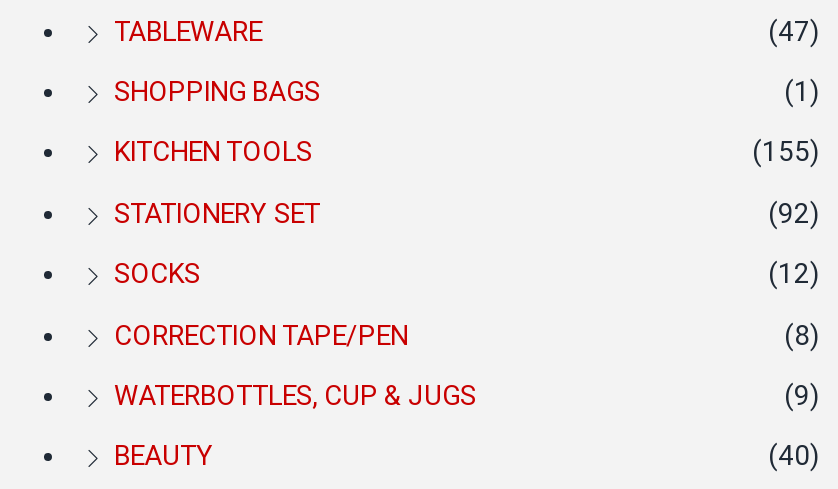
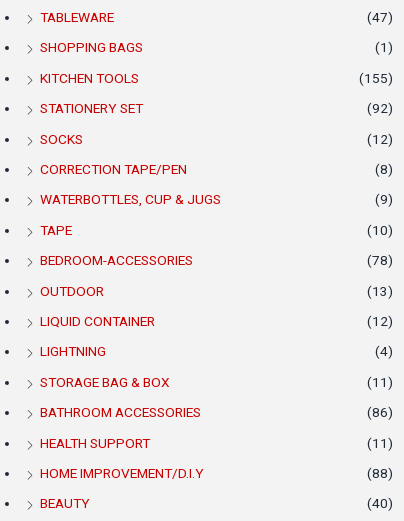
none -> [40,222,393,481] TAPE | (10) | BEDROOM-ACCESSORIES | (78) | OUTDOOR | (13) | LIQUID CONTAINER | (12) | LIGHTNING | (4) | STORAGE BAG & BOX | (11) | BATHROOM ACCESSORIES | (86) | HEALTH SUPPORT | (11) | HOME IMPROVEMENT/D.I.Y | (88)

